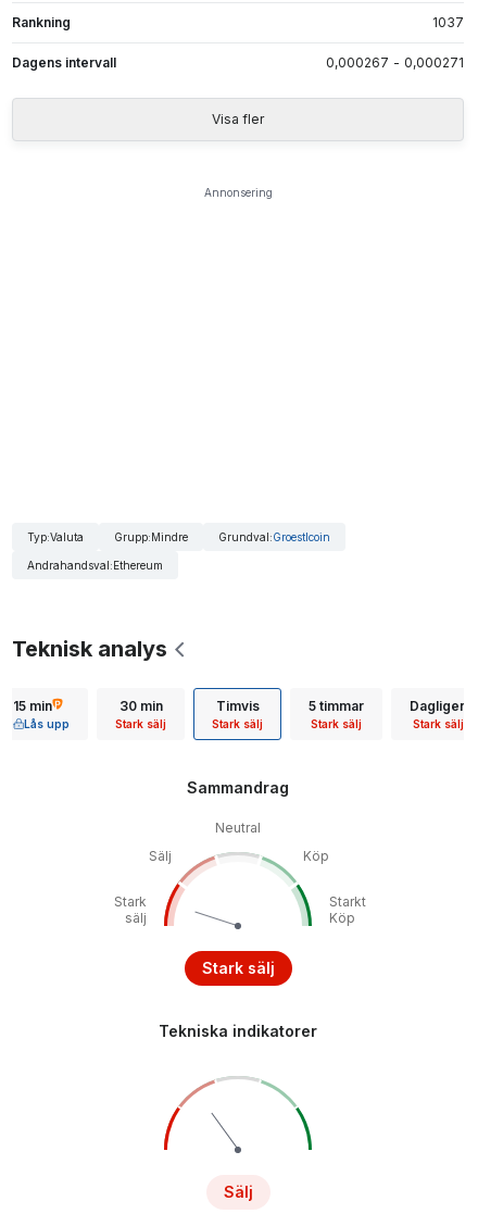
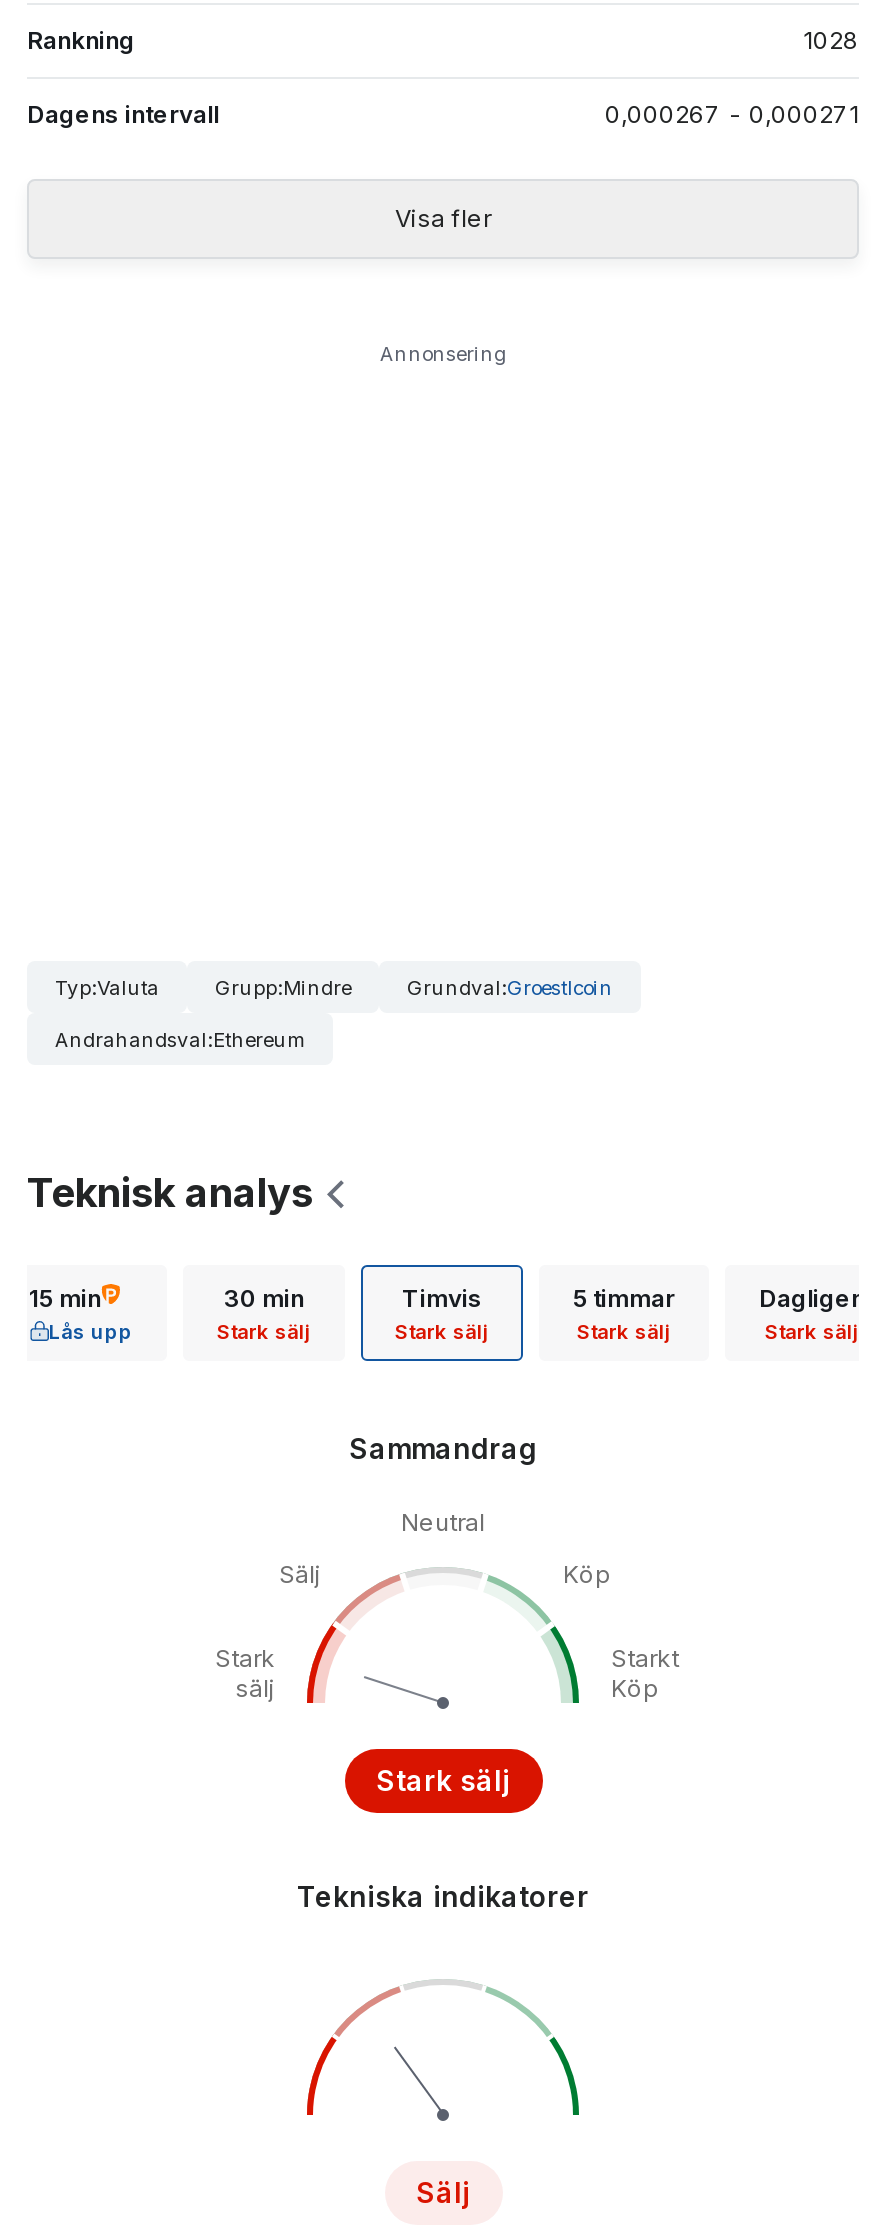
[432,14,464,30] 1037 -> [803,25,859,55] 1028

